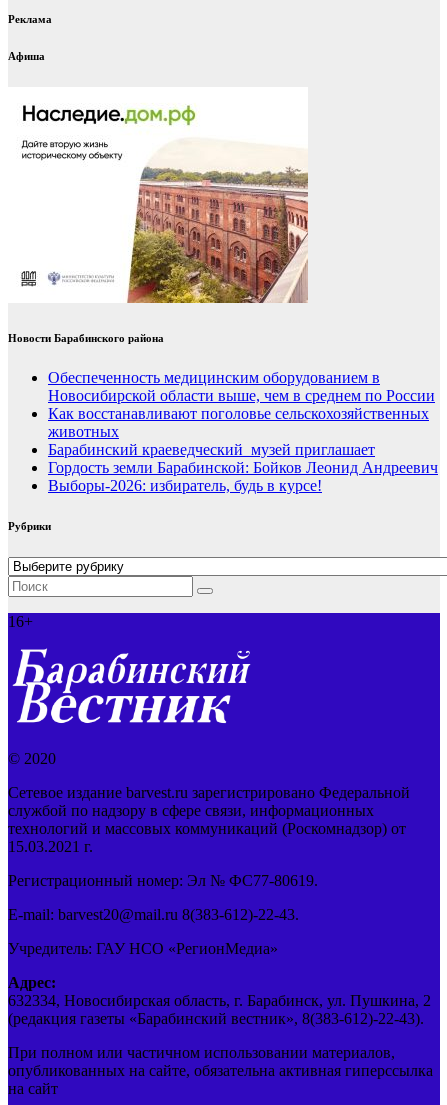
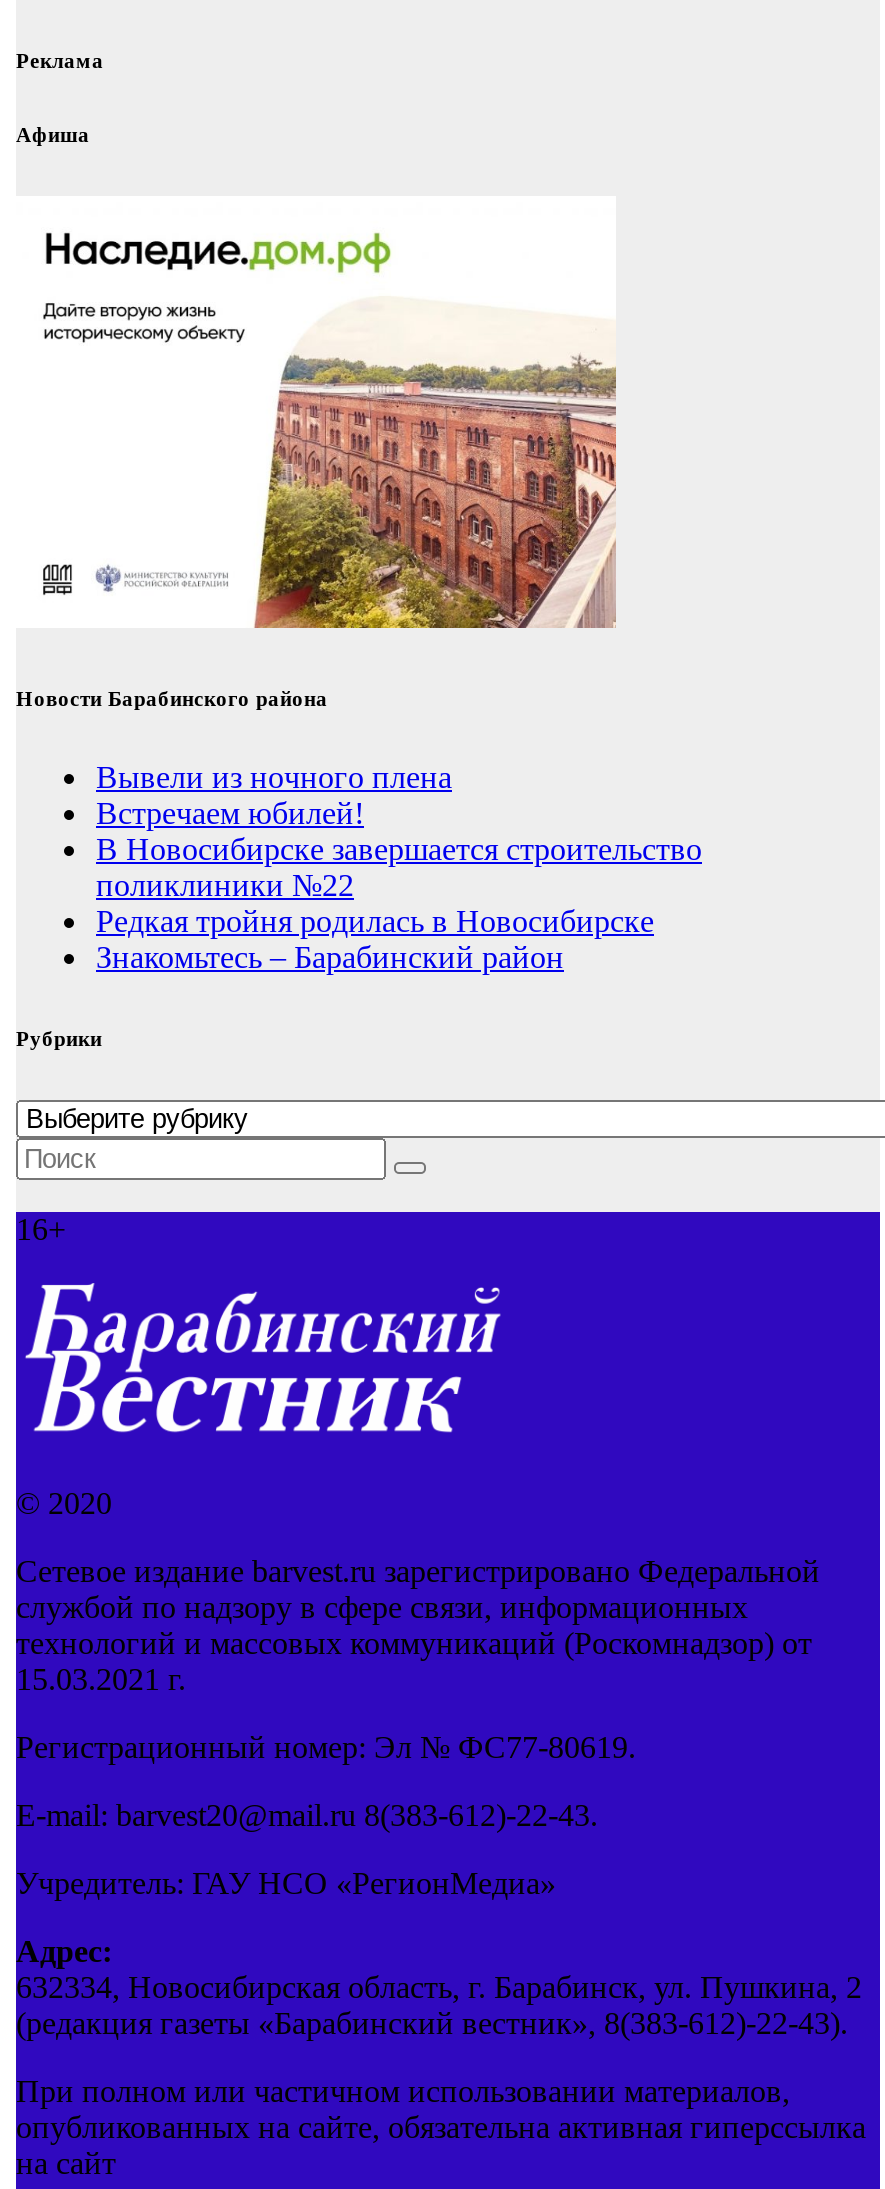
[48,369,438,494] Обеспеченность медицинским оборудованием в | Новосибирской области выше, чем в среднем по России | Как восстанавливают поголовье сельскохозяйственных | животных | Барабинский краеведческий музей приглашает | Гордость земли Барабинской: Бойков Леонид Андреевич | Выборы-2026: избиратель, будь в курсе! -> [96,760,702,974] Вывели из ночного плена | Встречаем юбилей! | В Новосибирске завершается строительство | поликлиники №22 | Редкая тройня родилась в Новосибирске | Знакомьтесь – Барабинский район

